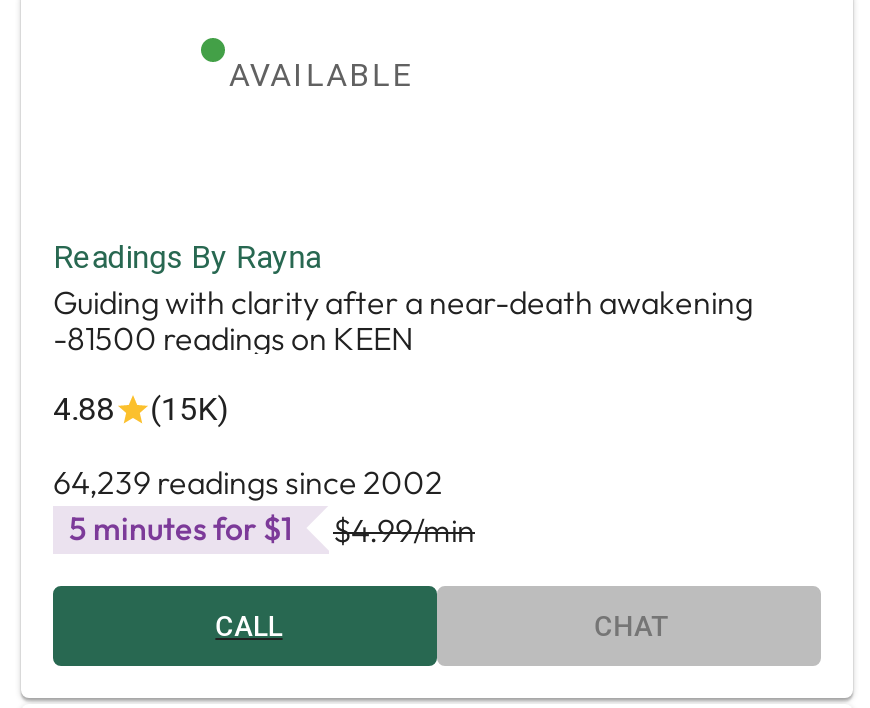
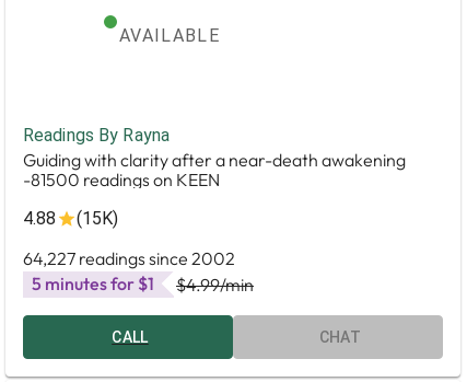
[53,462,443,502] 64,239 readings since 2002 -> [23,247,235,269] 64,227 readings since 2002

